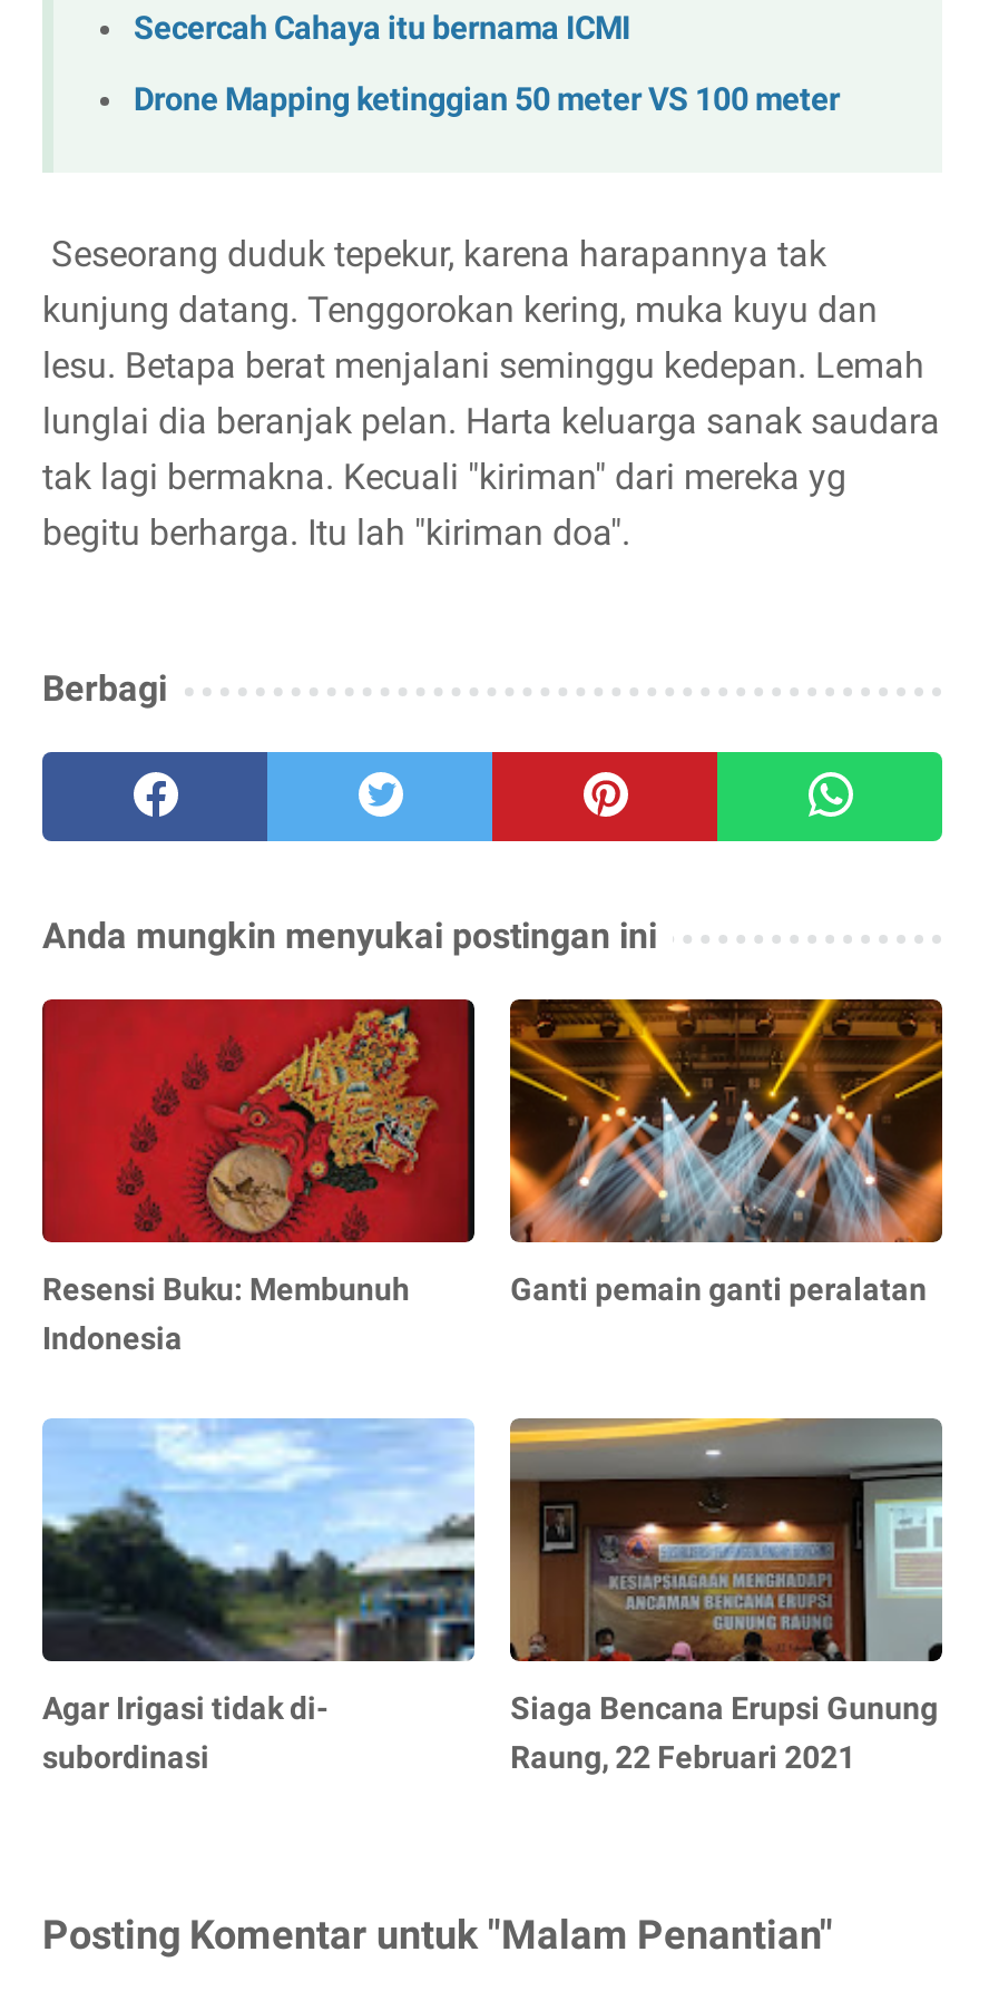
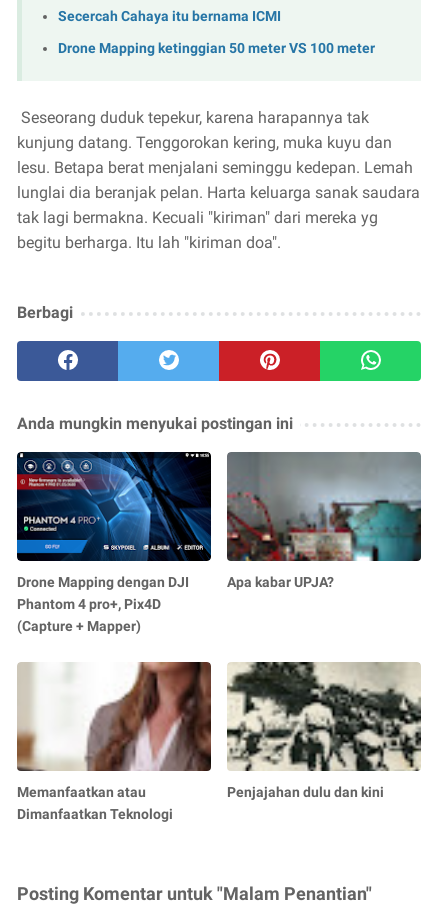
[40,997,474,1355] [image] | Resensi Buku: Membunuh | Indonesia -> [16,451,211,634] [image] | Drone Mapping dengan DJI | Phantom 4 pro+, Pix4D | (Capture + Mapper)
[508,997,944,1306] [image] | Ganti pemain ganti peralatan -> [226,451,422,590] [image] | Apa kabar UPJA?
[40,1418,474,1774] [image] | Agar Irigasi tidak di- | subordinasi -> [16,661,212,822] [image] | Memanfaatkan atau | Dimanfaatkan Teknologi
[508,1416,944,1774] [image] | Siaga Bencana Erupsi Gunung | Raung, 22 Februari 2021 -> [226,661,421,800] [image] | Penjajahan dulu dan kini

